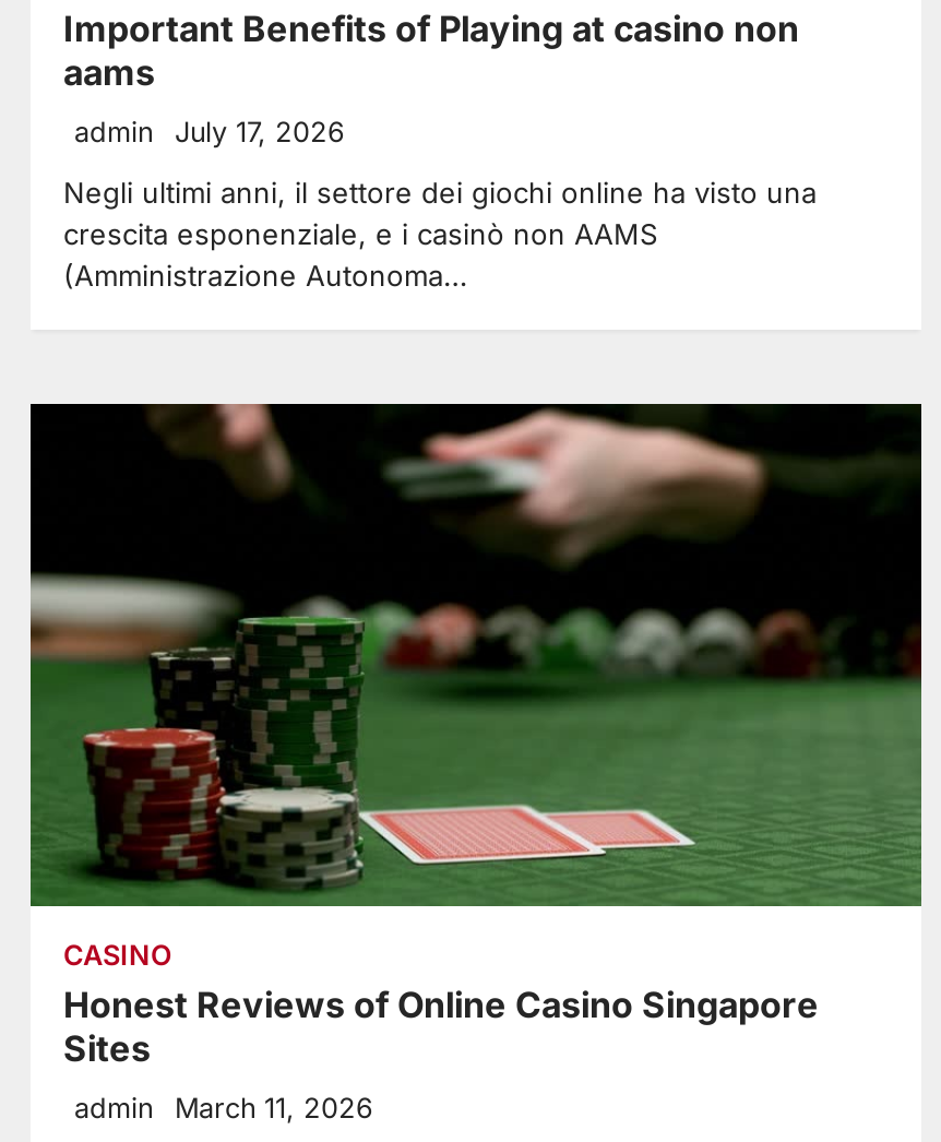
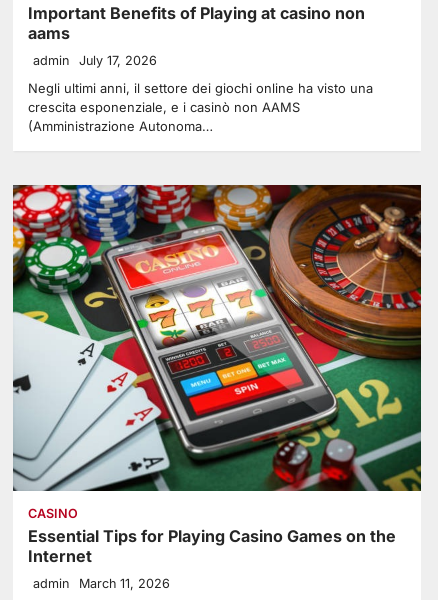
[28,402,921,1069] [image] | Honest Reviews of Online Casino Singapore | Sites -> [12,184,422,566] [image] | Essential Tips for Playing Casino Games on the | Internet

